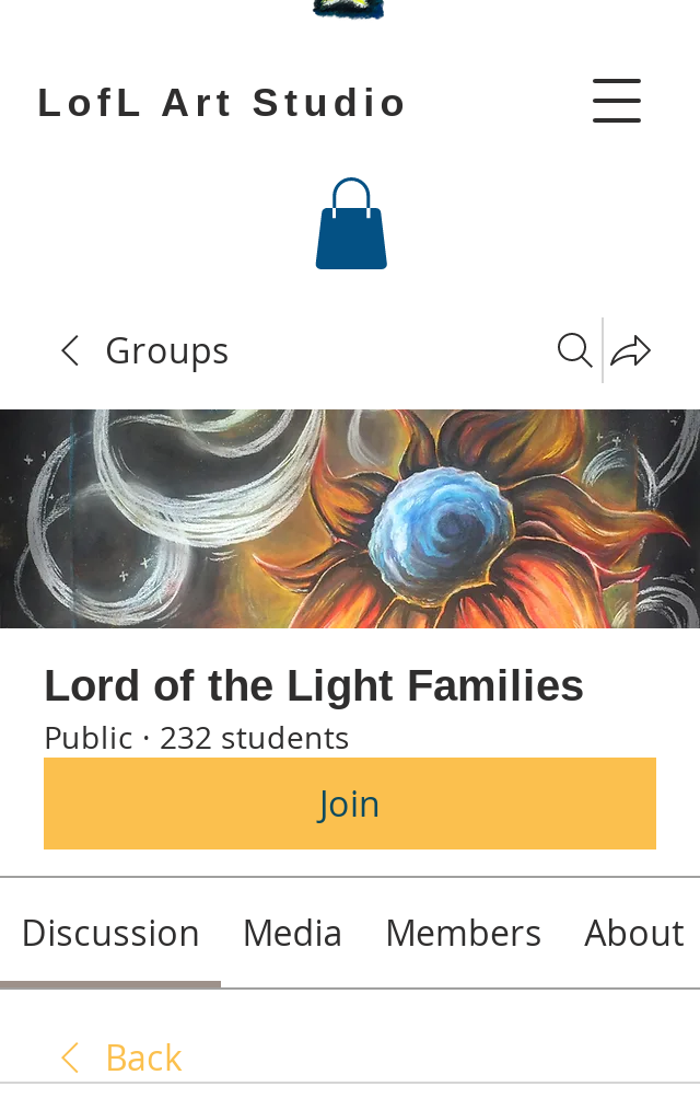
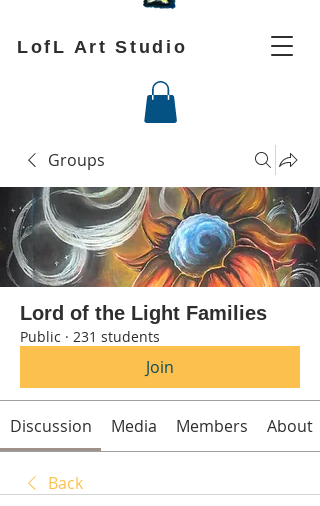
[44,716,350,757] Public · 232 students -> [20,327,160,346] Public · 231 students

